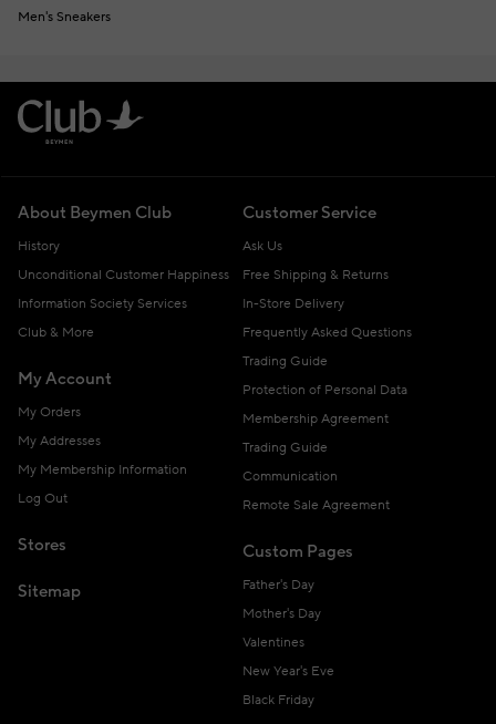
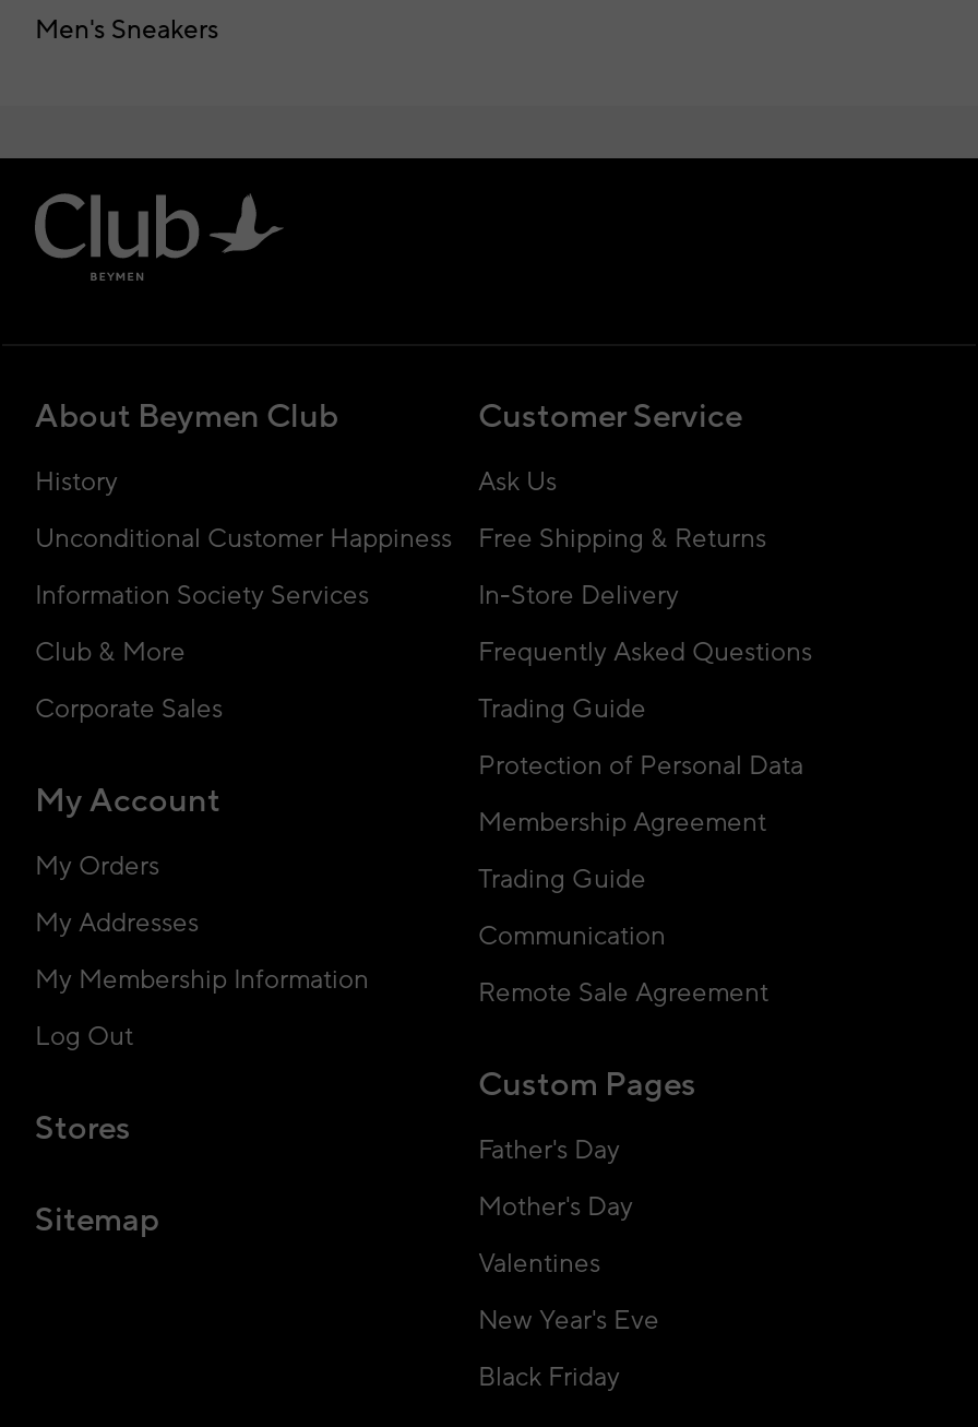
none -> [35,693,223,726] Corporate Sales
moved [18,369,187,602] -> [35,781,369,1241]: My Account | My Orders | My Addresses | My Membership Information | Log Out | Stores | Sitemap

